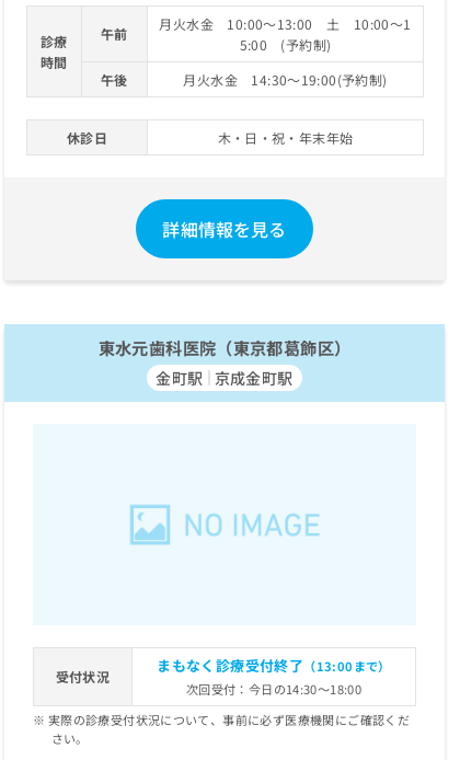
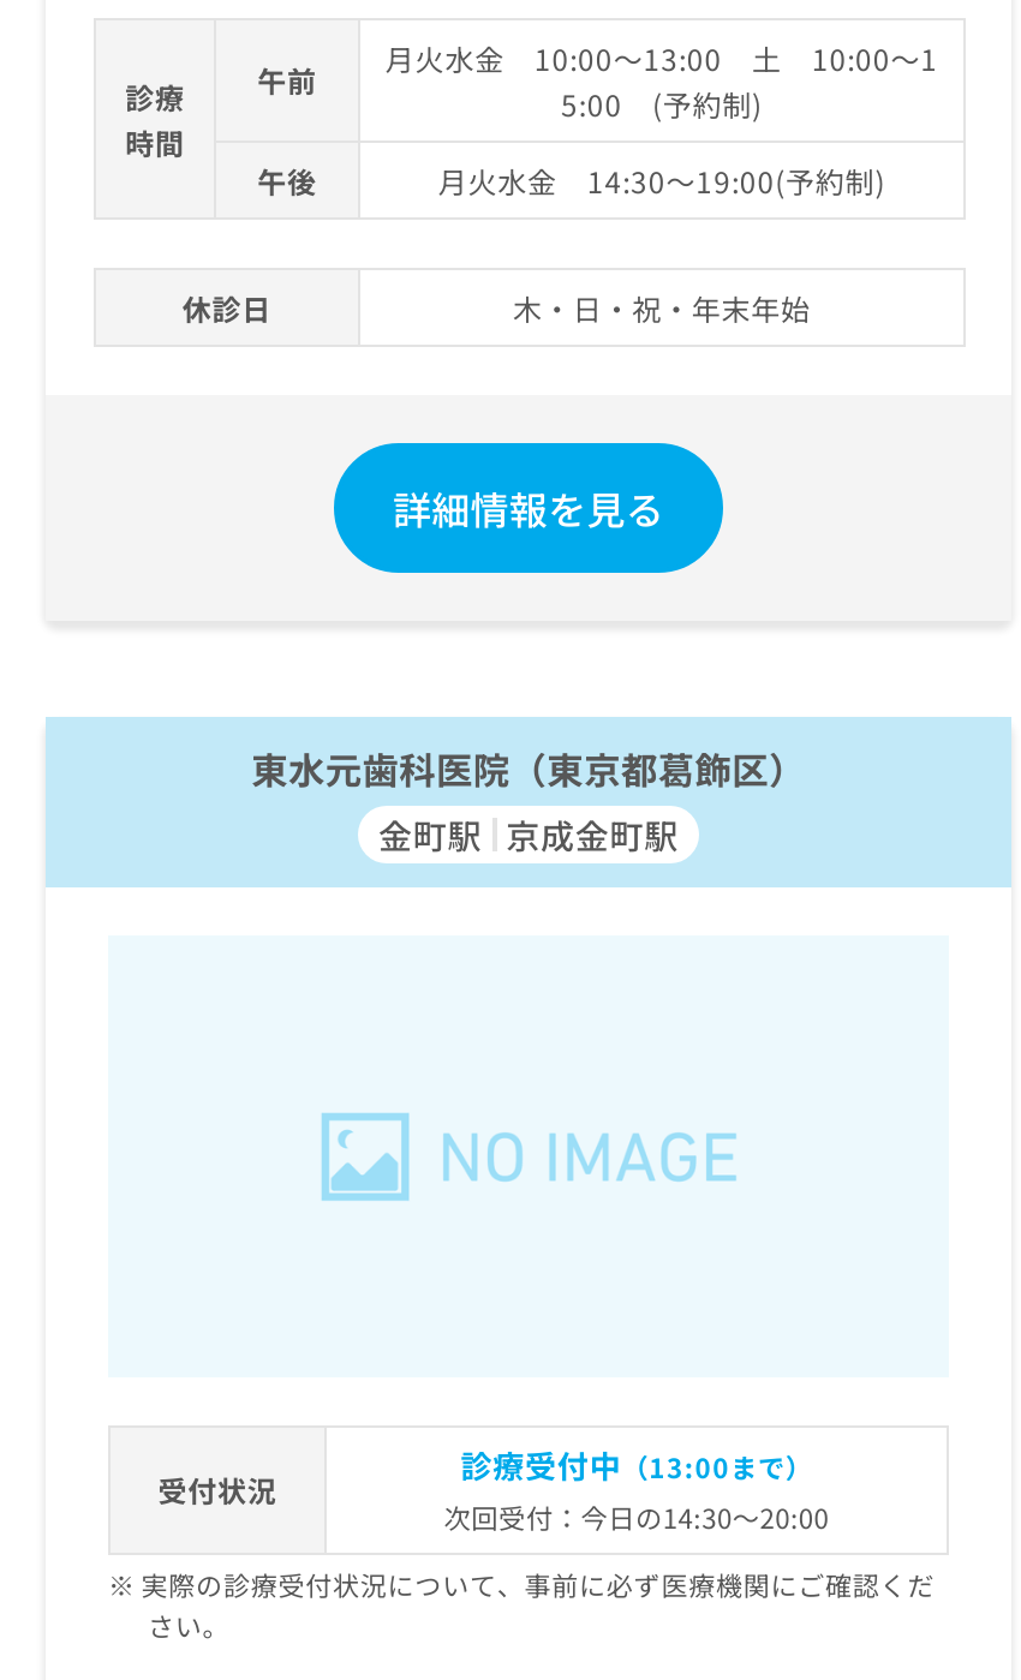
[157,655,391,698] まもなく診療受付終了（13:00まで） | 次回受付：今日の14:30～18:00 -> [444,1442,829,1536] 診療受付中（13:00まで） | 次回受付：今日の14:30～20:00

